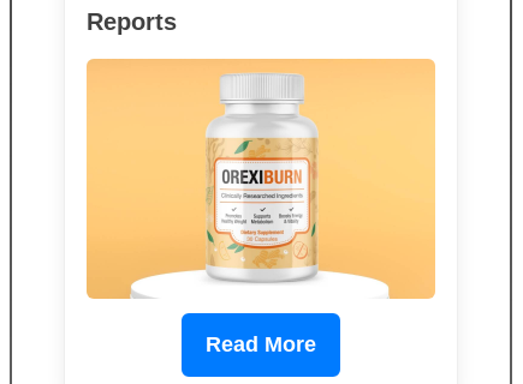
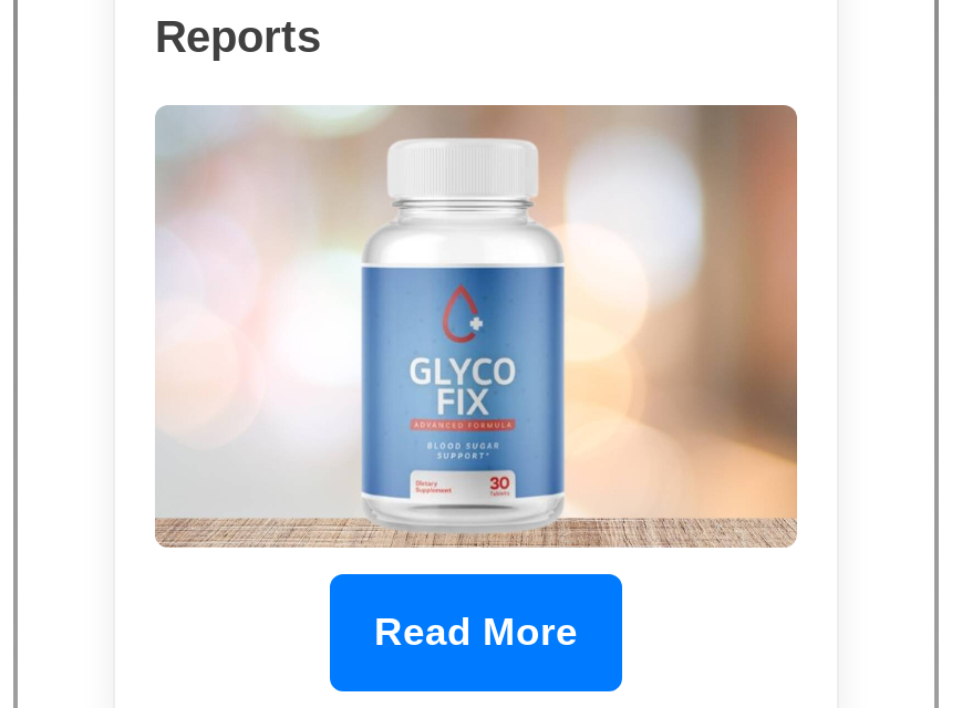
[87,58,435,299] [image] -> [155,103,799,550] [image]

